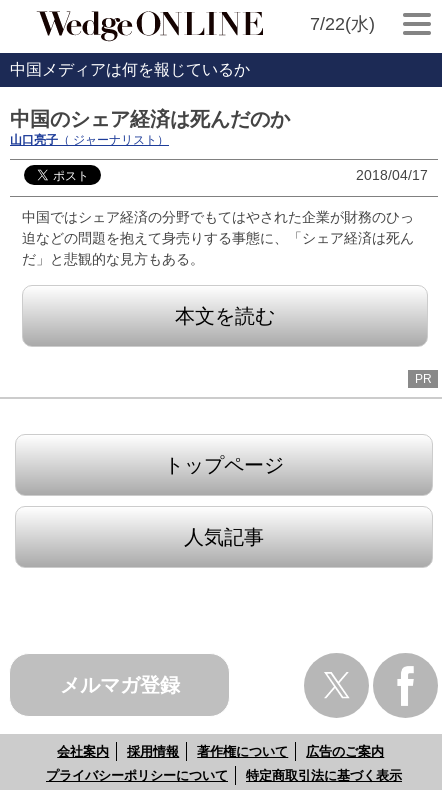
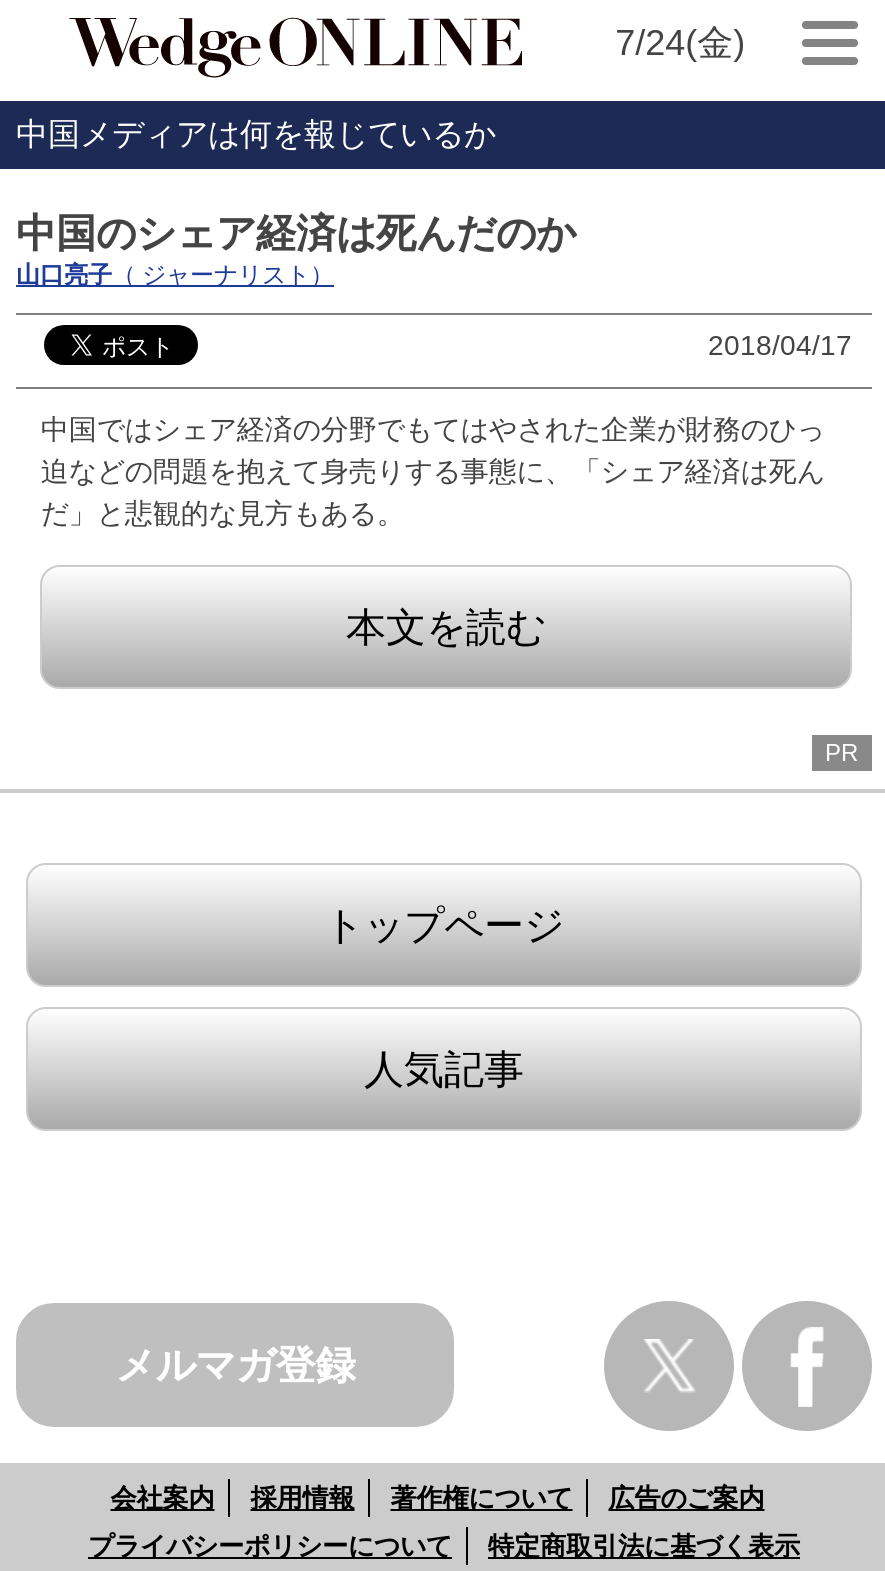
[310,14,375,34] 7/22(水) -> [615,23,745,63] 7/24(金)

